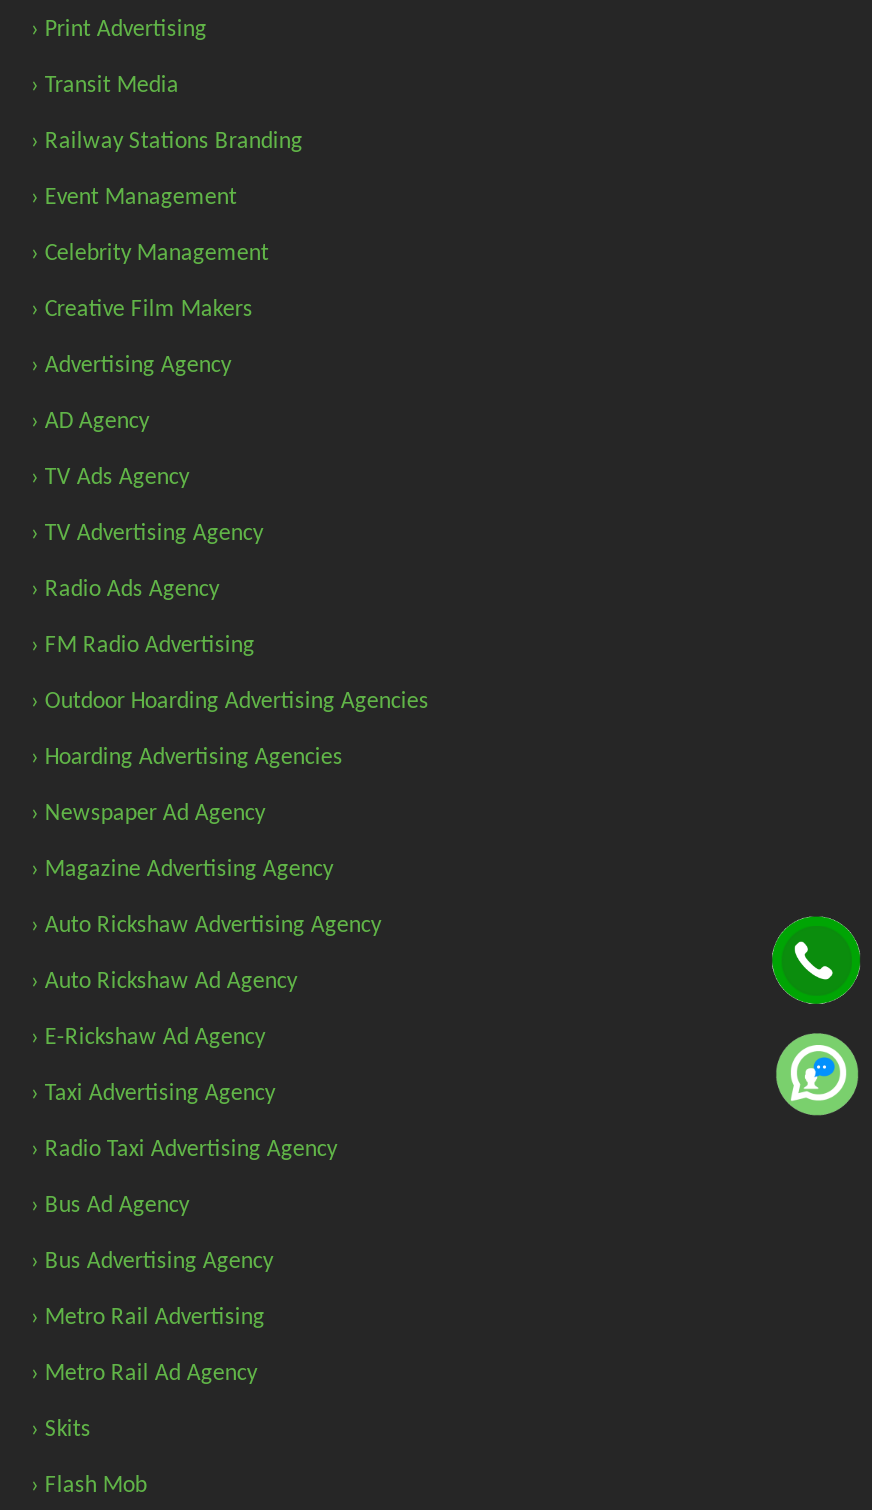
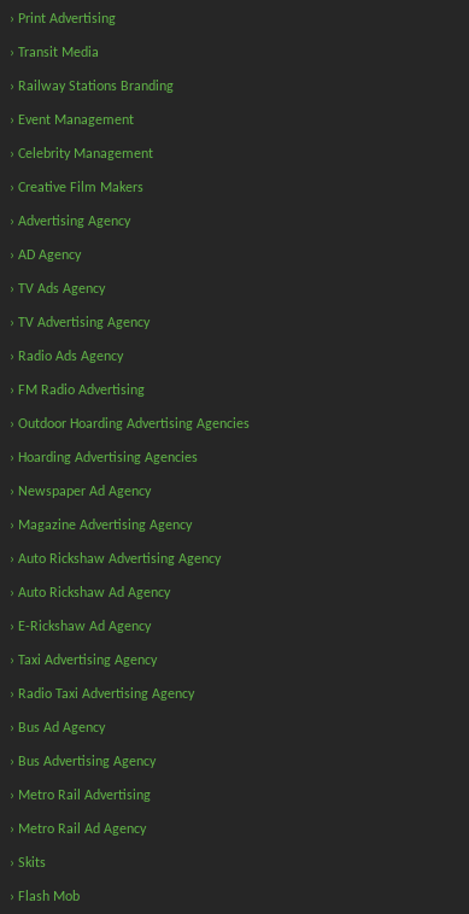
[770,914,862,1006] [image] -> none
[774,1030,862,1118] [image] -> none

